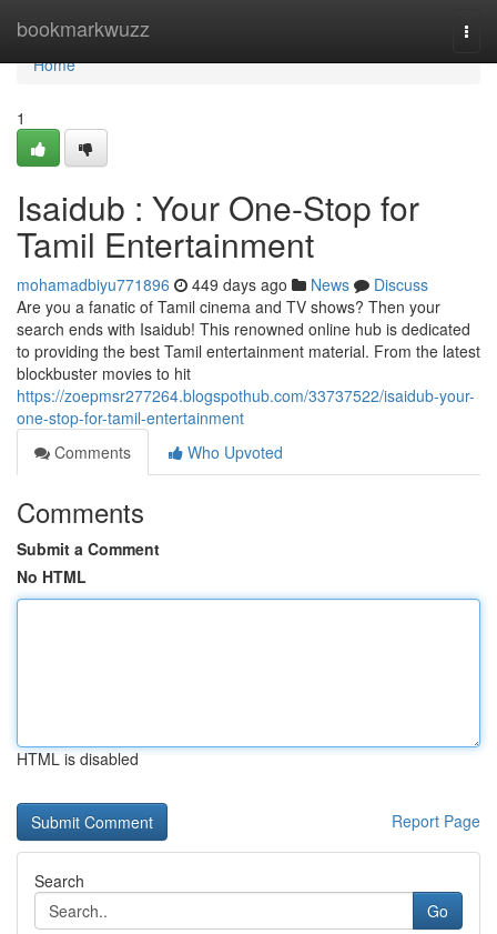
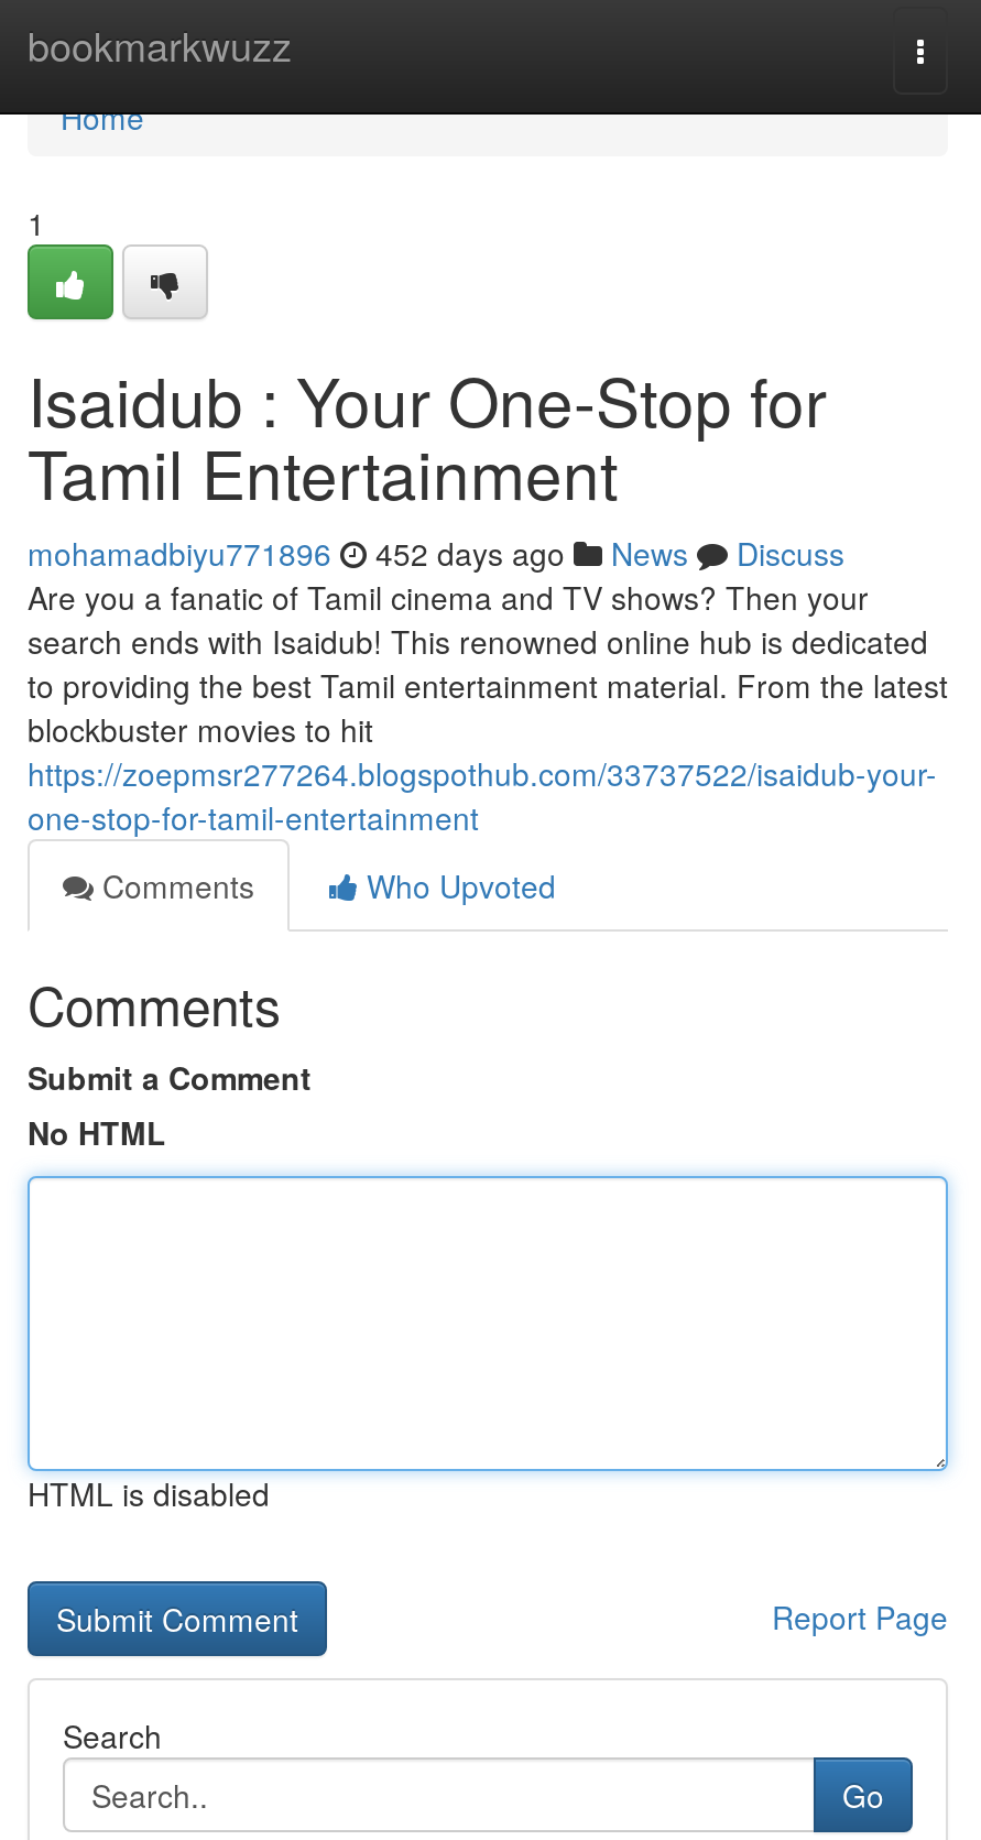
[17,273,428,295] mohamadbiyu771896 449 days ago News Discuss -> [28,531,844,575] mohamadbiyu771896 452 days ago News Discuss

